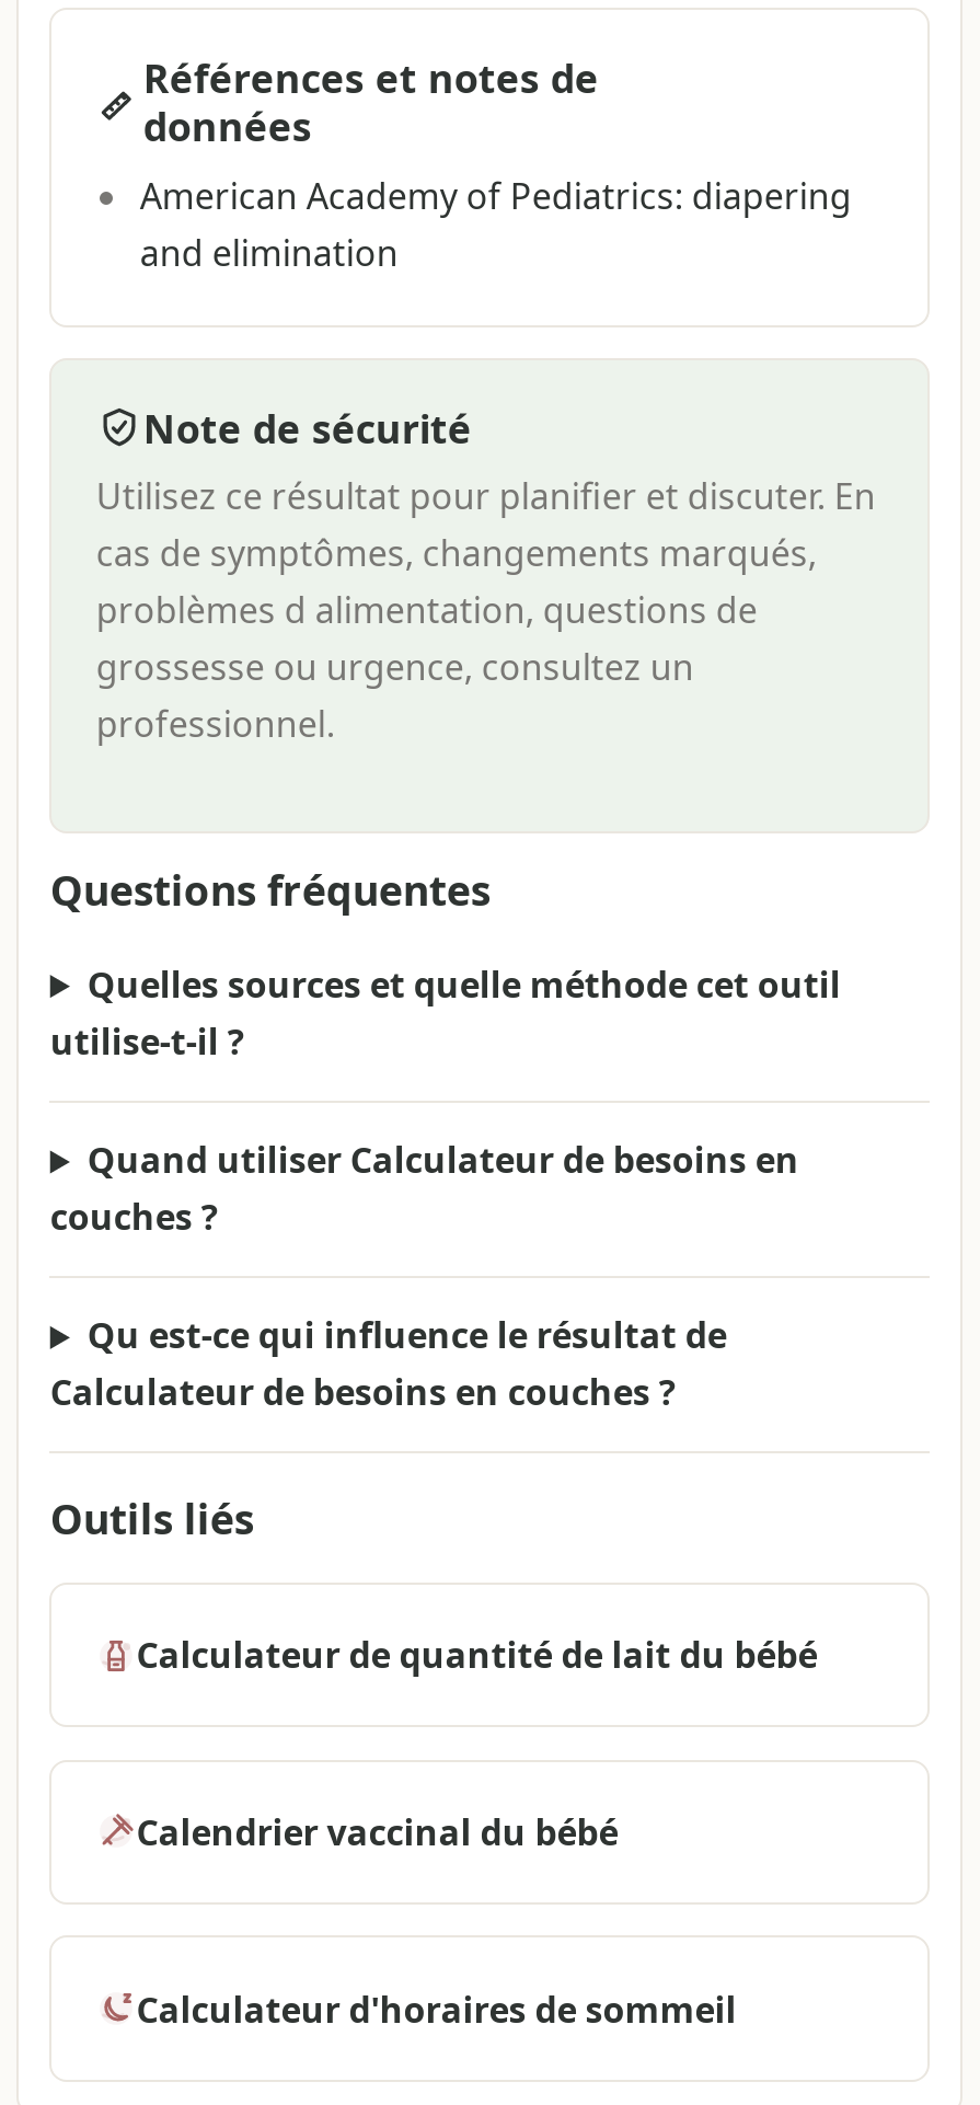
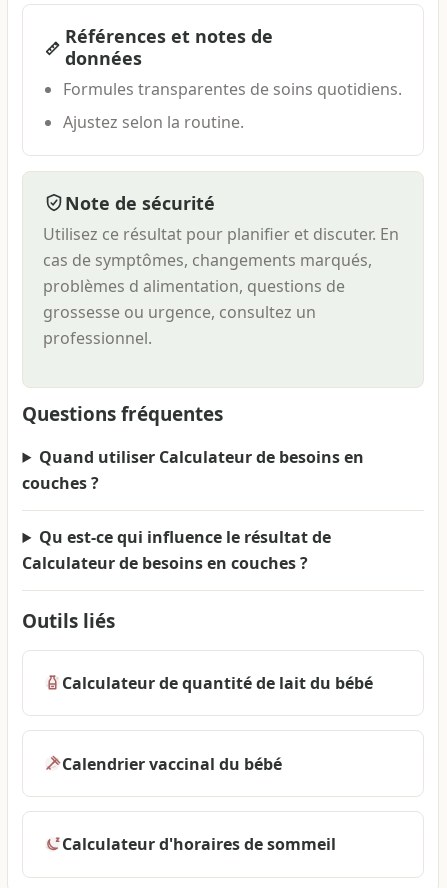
[140,171,852,276] American Academy of Pediatrics: diapering | and elimination -> [63,78,402,133] Formules transparentes de soins quotidiens. | Ajustez selon la routine.
[50,961,841,1066] Quelles sources et quelle méthode cet outil | utilise-t-il ? -> none

